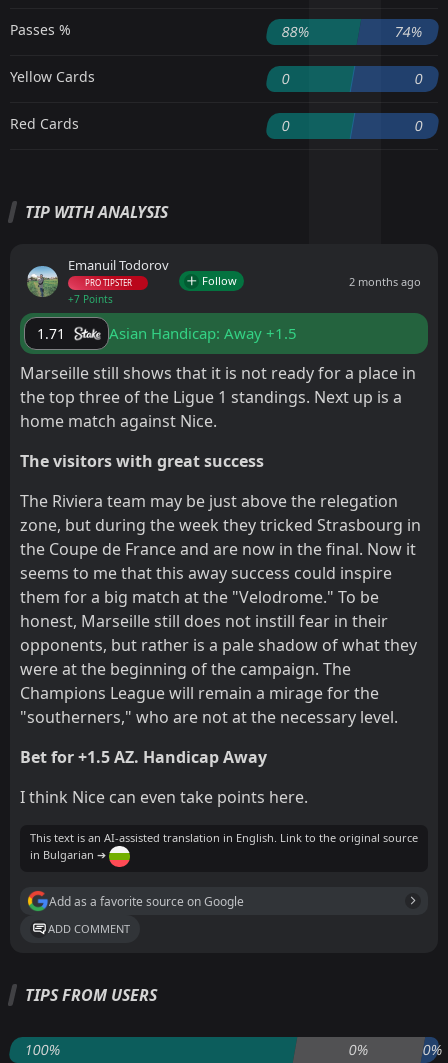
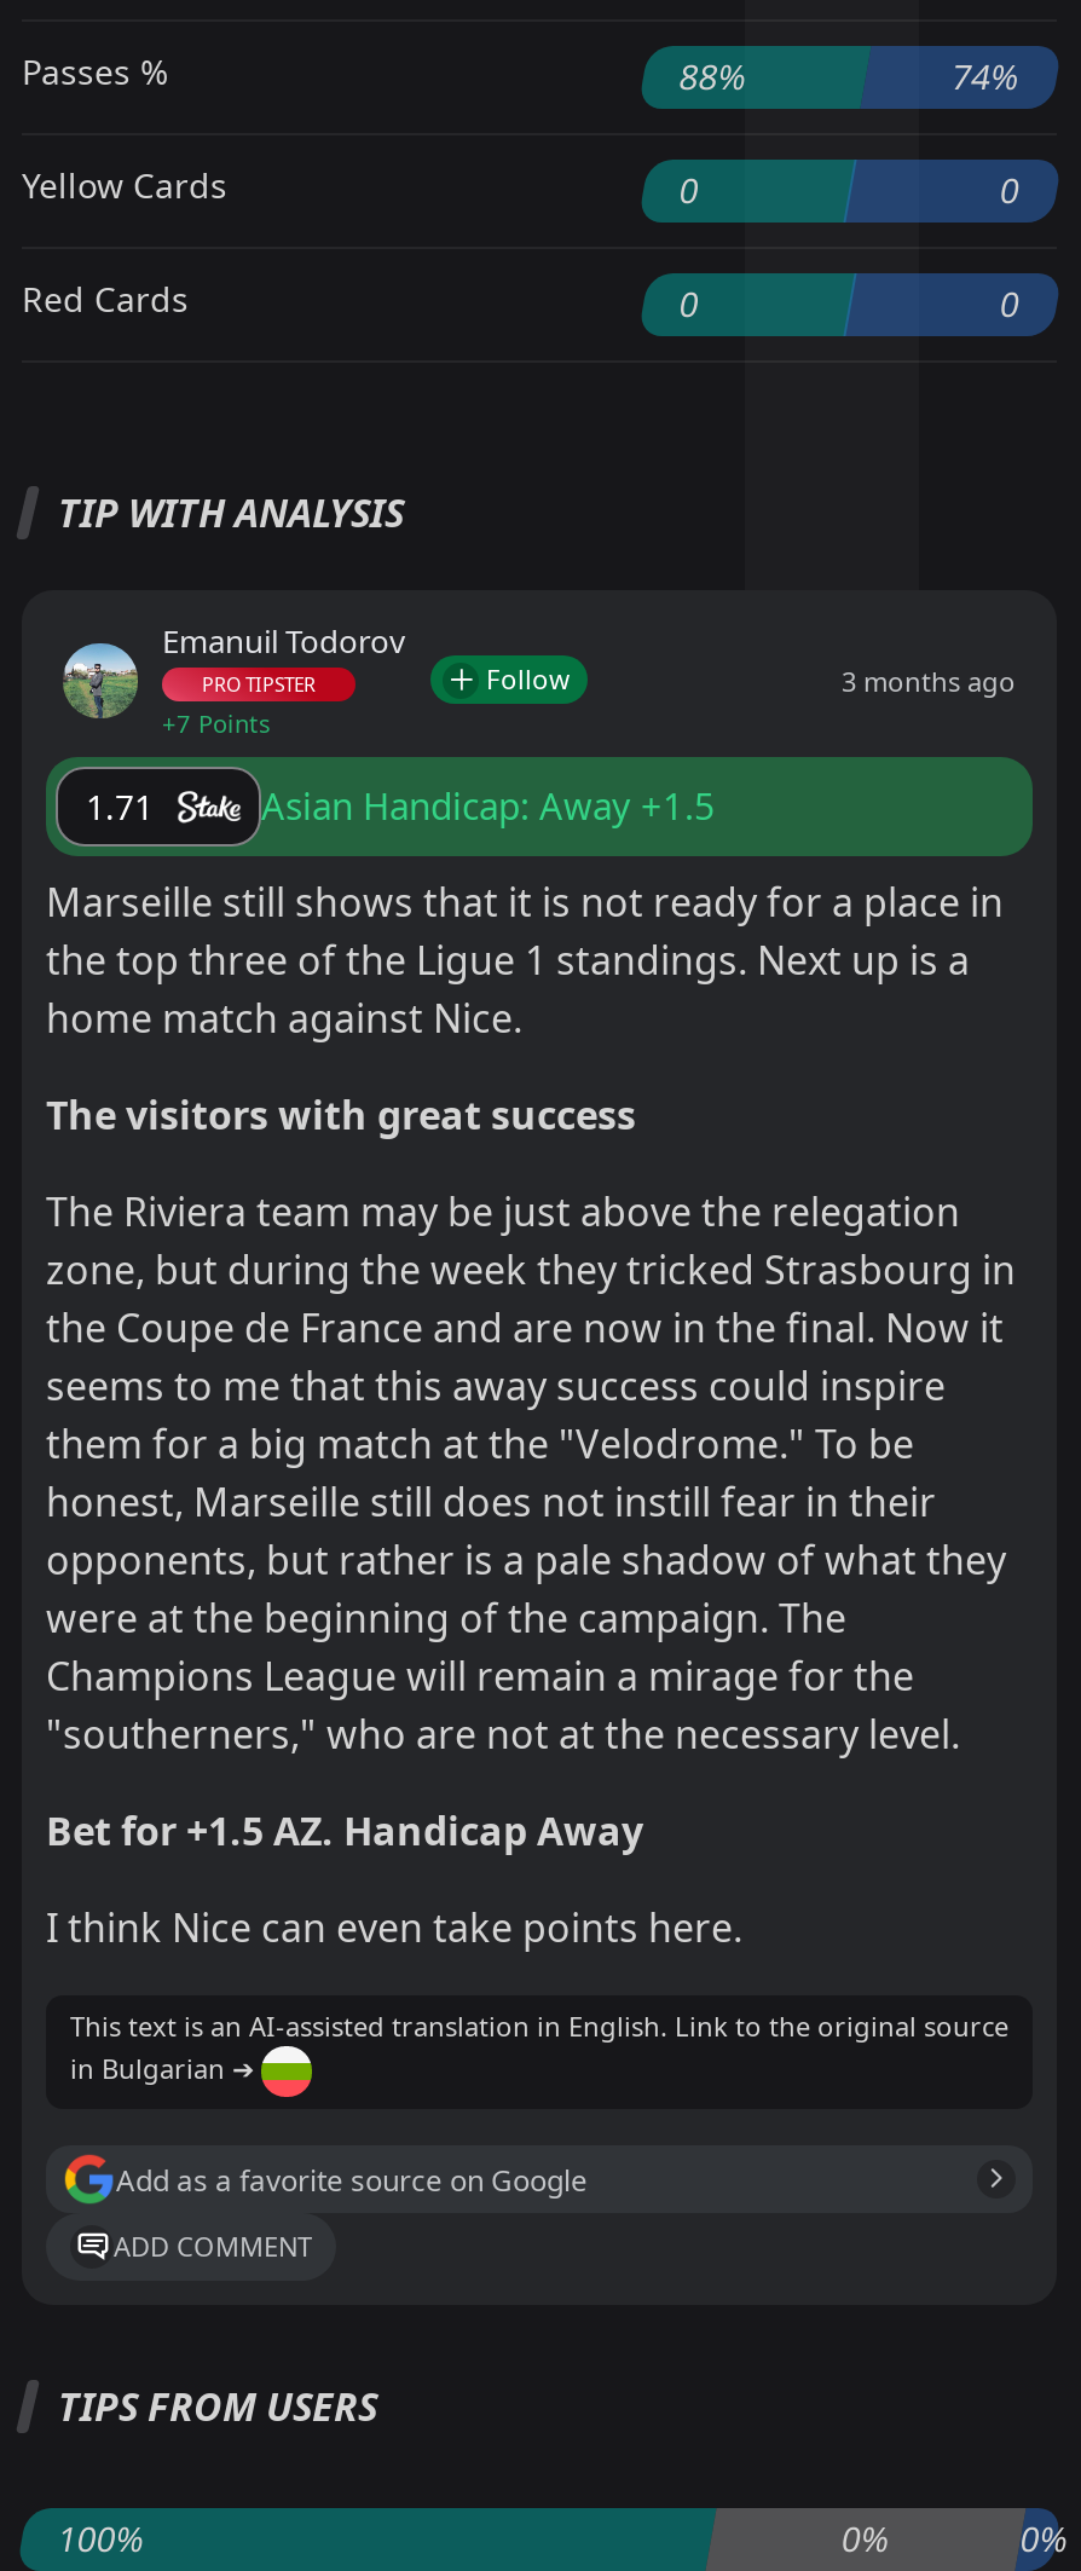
[349,274,421,289] 2 months ago -> [842,662,1016,699] 3 months ago

